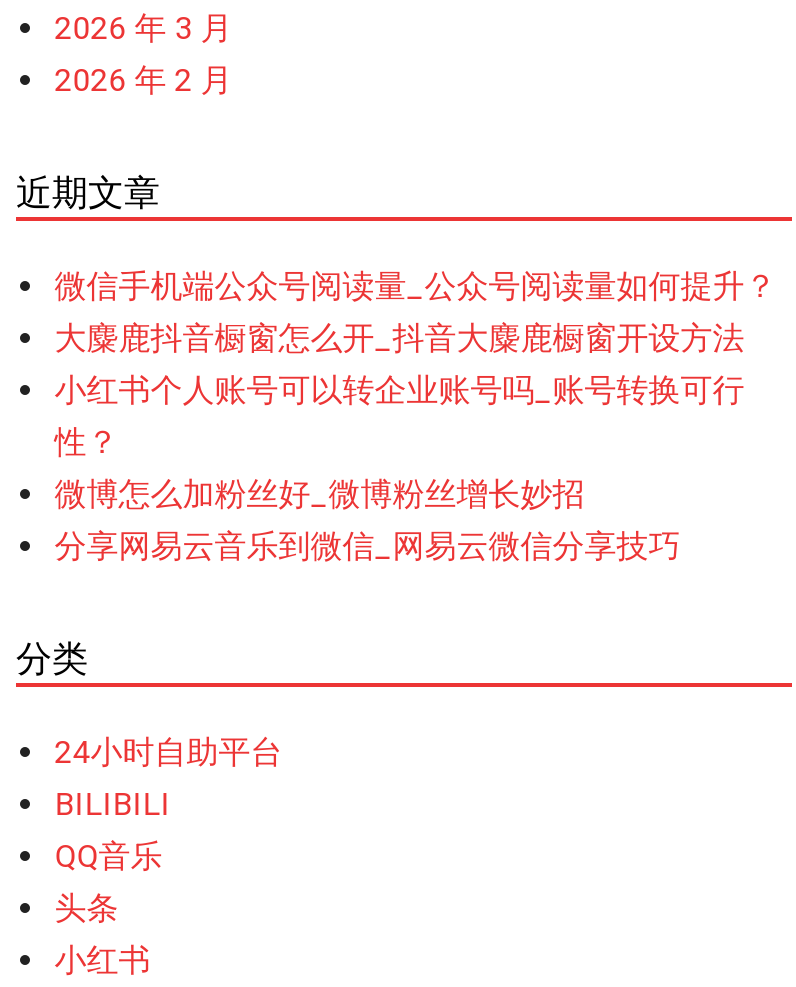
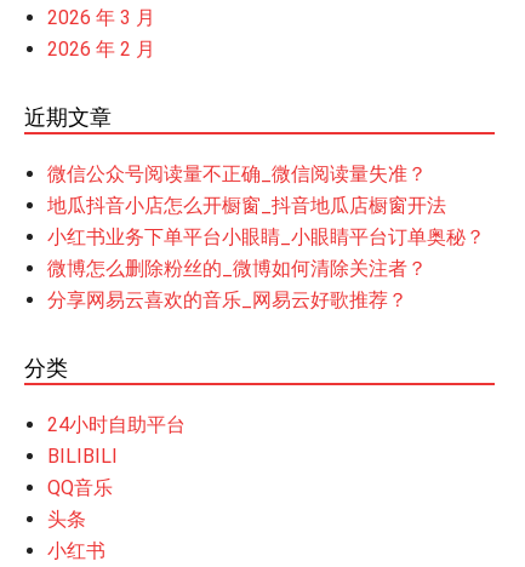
[54,267,776,565] 微信手机端公众号阅读量_公众号阅读量如何提升？ | 大麋鹿抖音橱窗怎么开_抖音大麋鹿橱窗开设方法 | 小红书个人账号可以转企业账号吗_账号转换可行 | 性？ | 微博怎么加粉丝好_微博粉丝增长妙招 | 分享网易云音乐到微信_网易云微信分享技巧 -> [48,162,485,311] 微信公众号阅读量不正确_微信阅读量失准？ | 地瓜抖音小店怎么开橱窗_抖音地瓜店橱窗开法 | 小红书业务下单平台小眼睛_小眼睛平台订单奥秘？ | 微博怎么删除粉丝的_微博如何清除关注者？ | 分享网易云喜欢的音乐_网易云好歌推荐？

